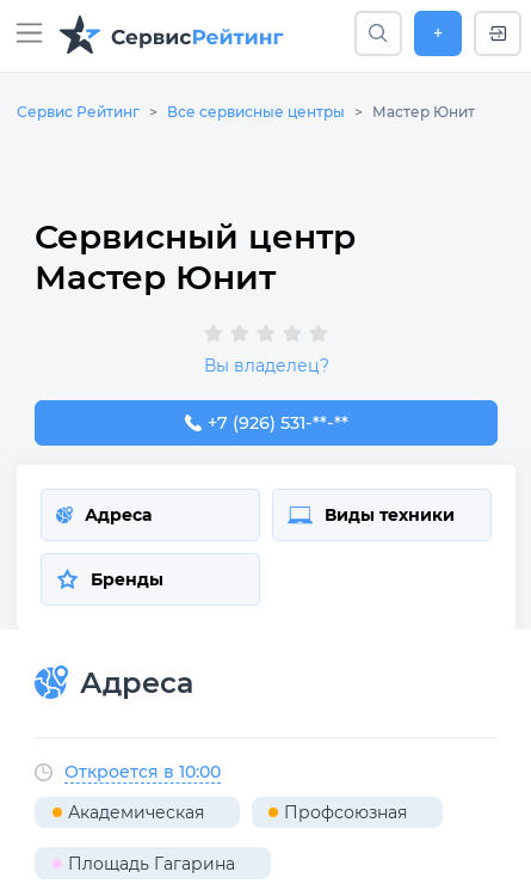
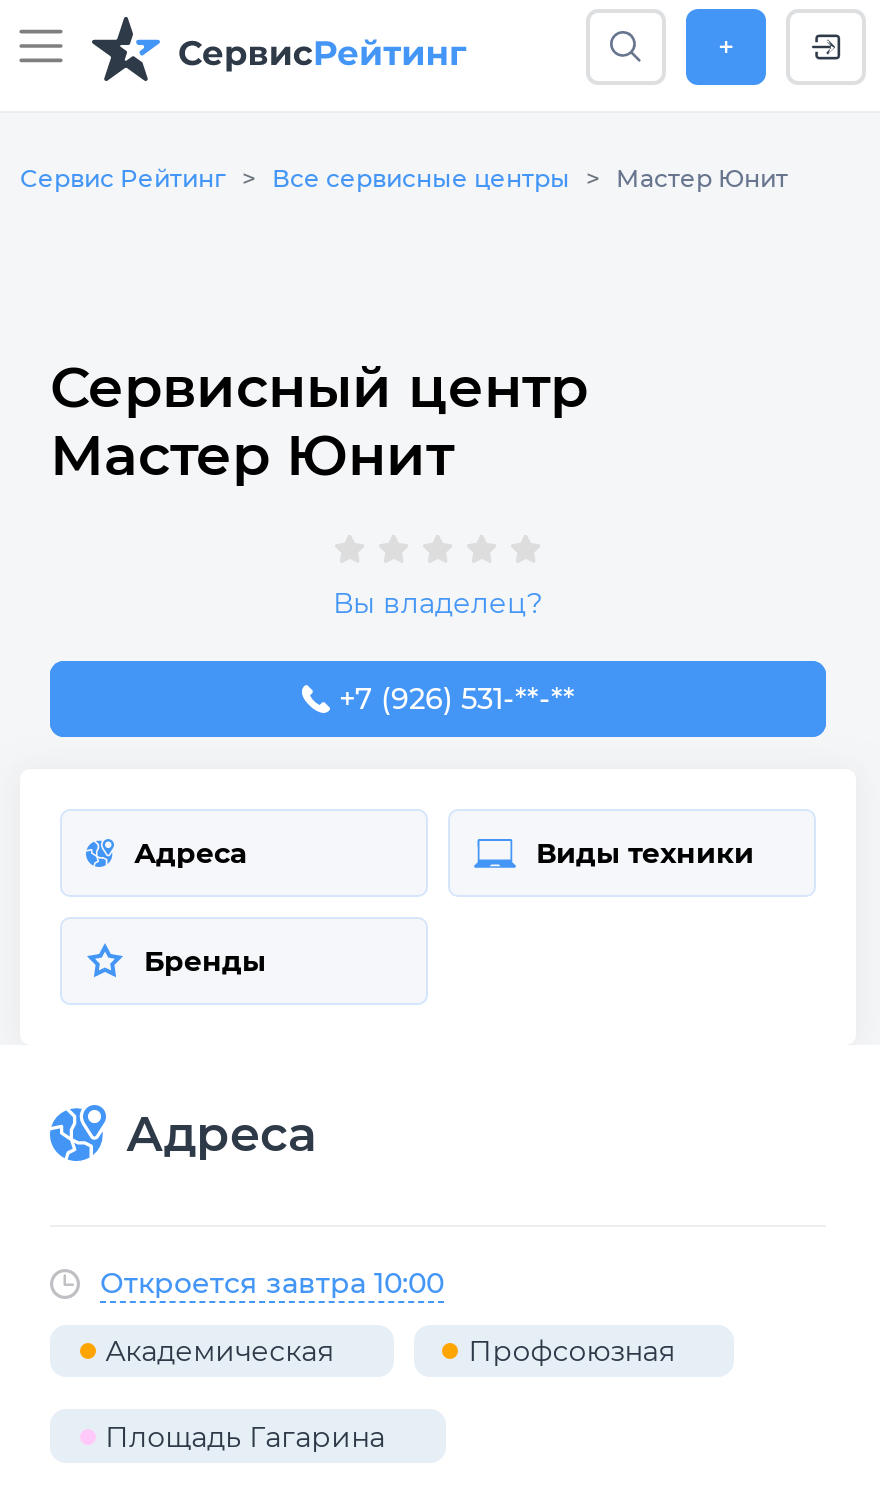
[64,760,221,782] Откроется в 10:00 -> [100,1264,444,1300] Откроется завтра 10:00

